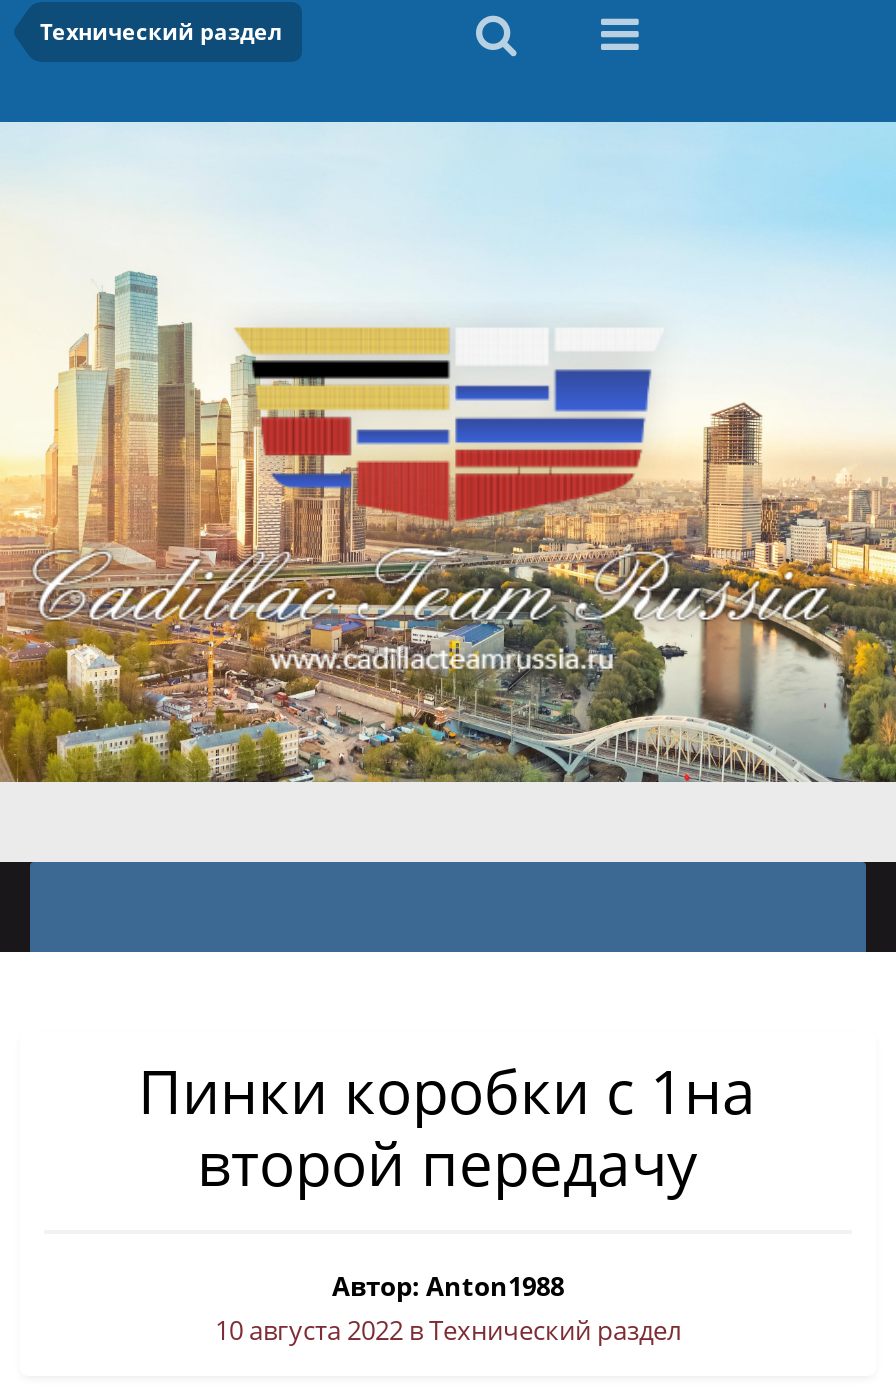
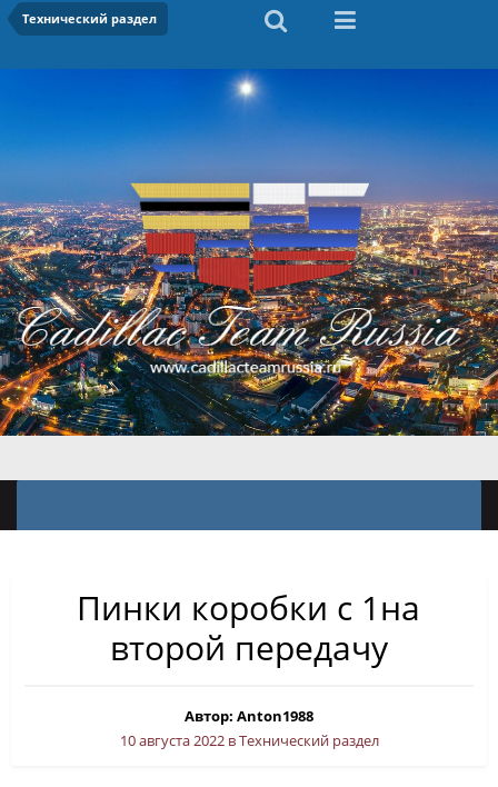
[6,120,890,784] [image] -> [3,69,495,437] [image]

